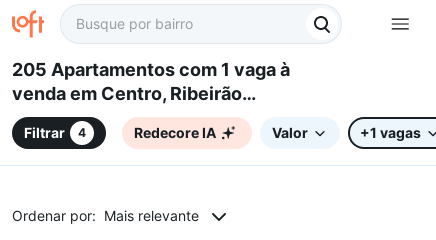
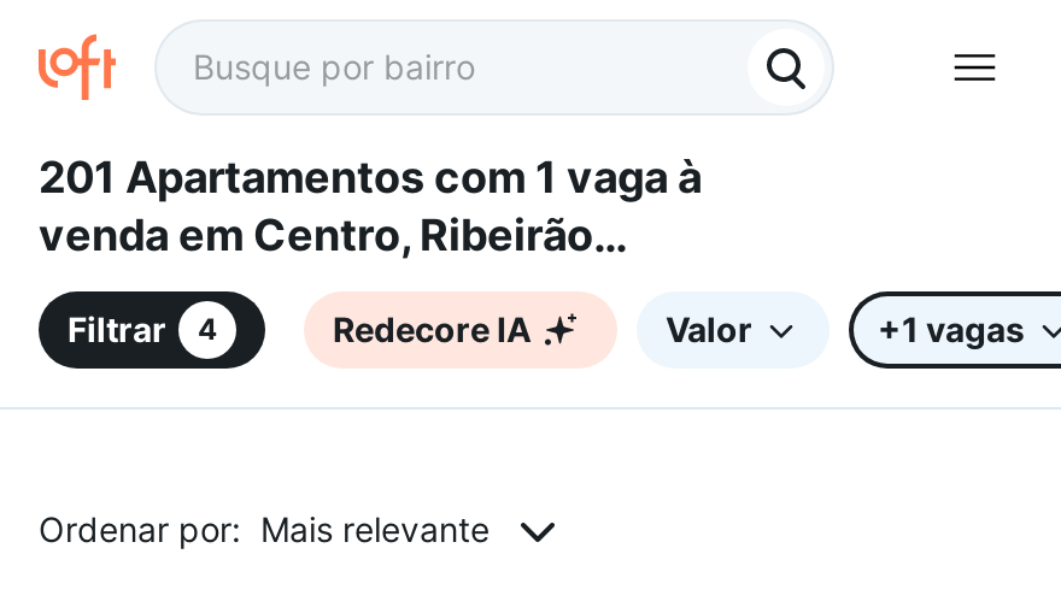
[12,59,280,80] 205 Apartamentos com 1 vaga à -> [39,153,678,203] 201 Apartamentos com 1 vaga à

